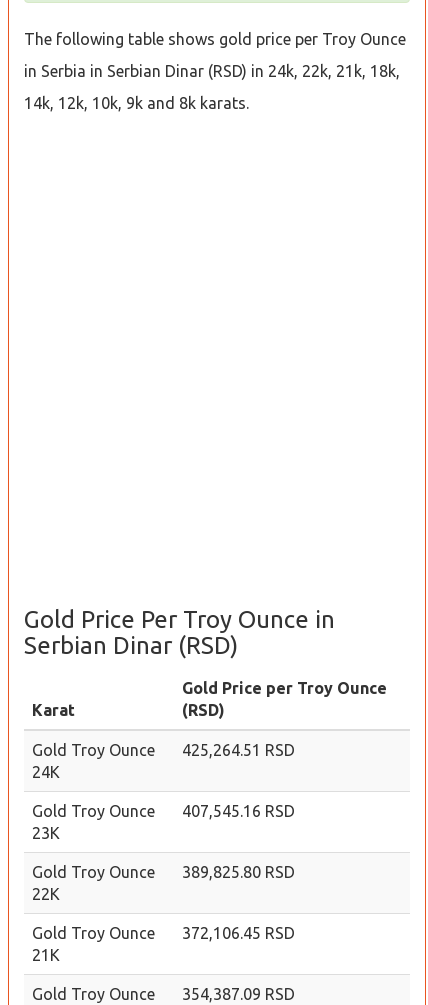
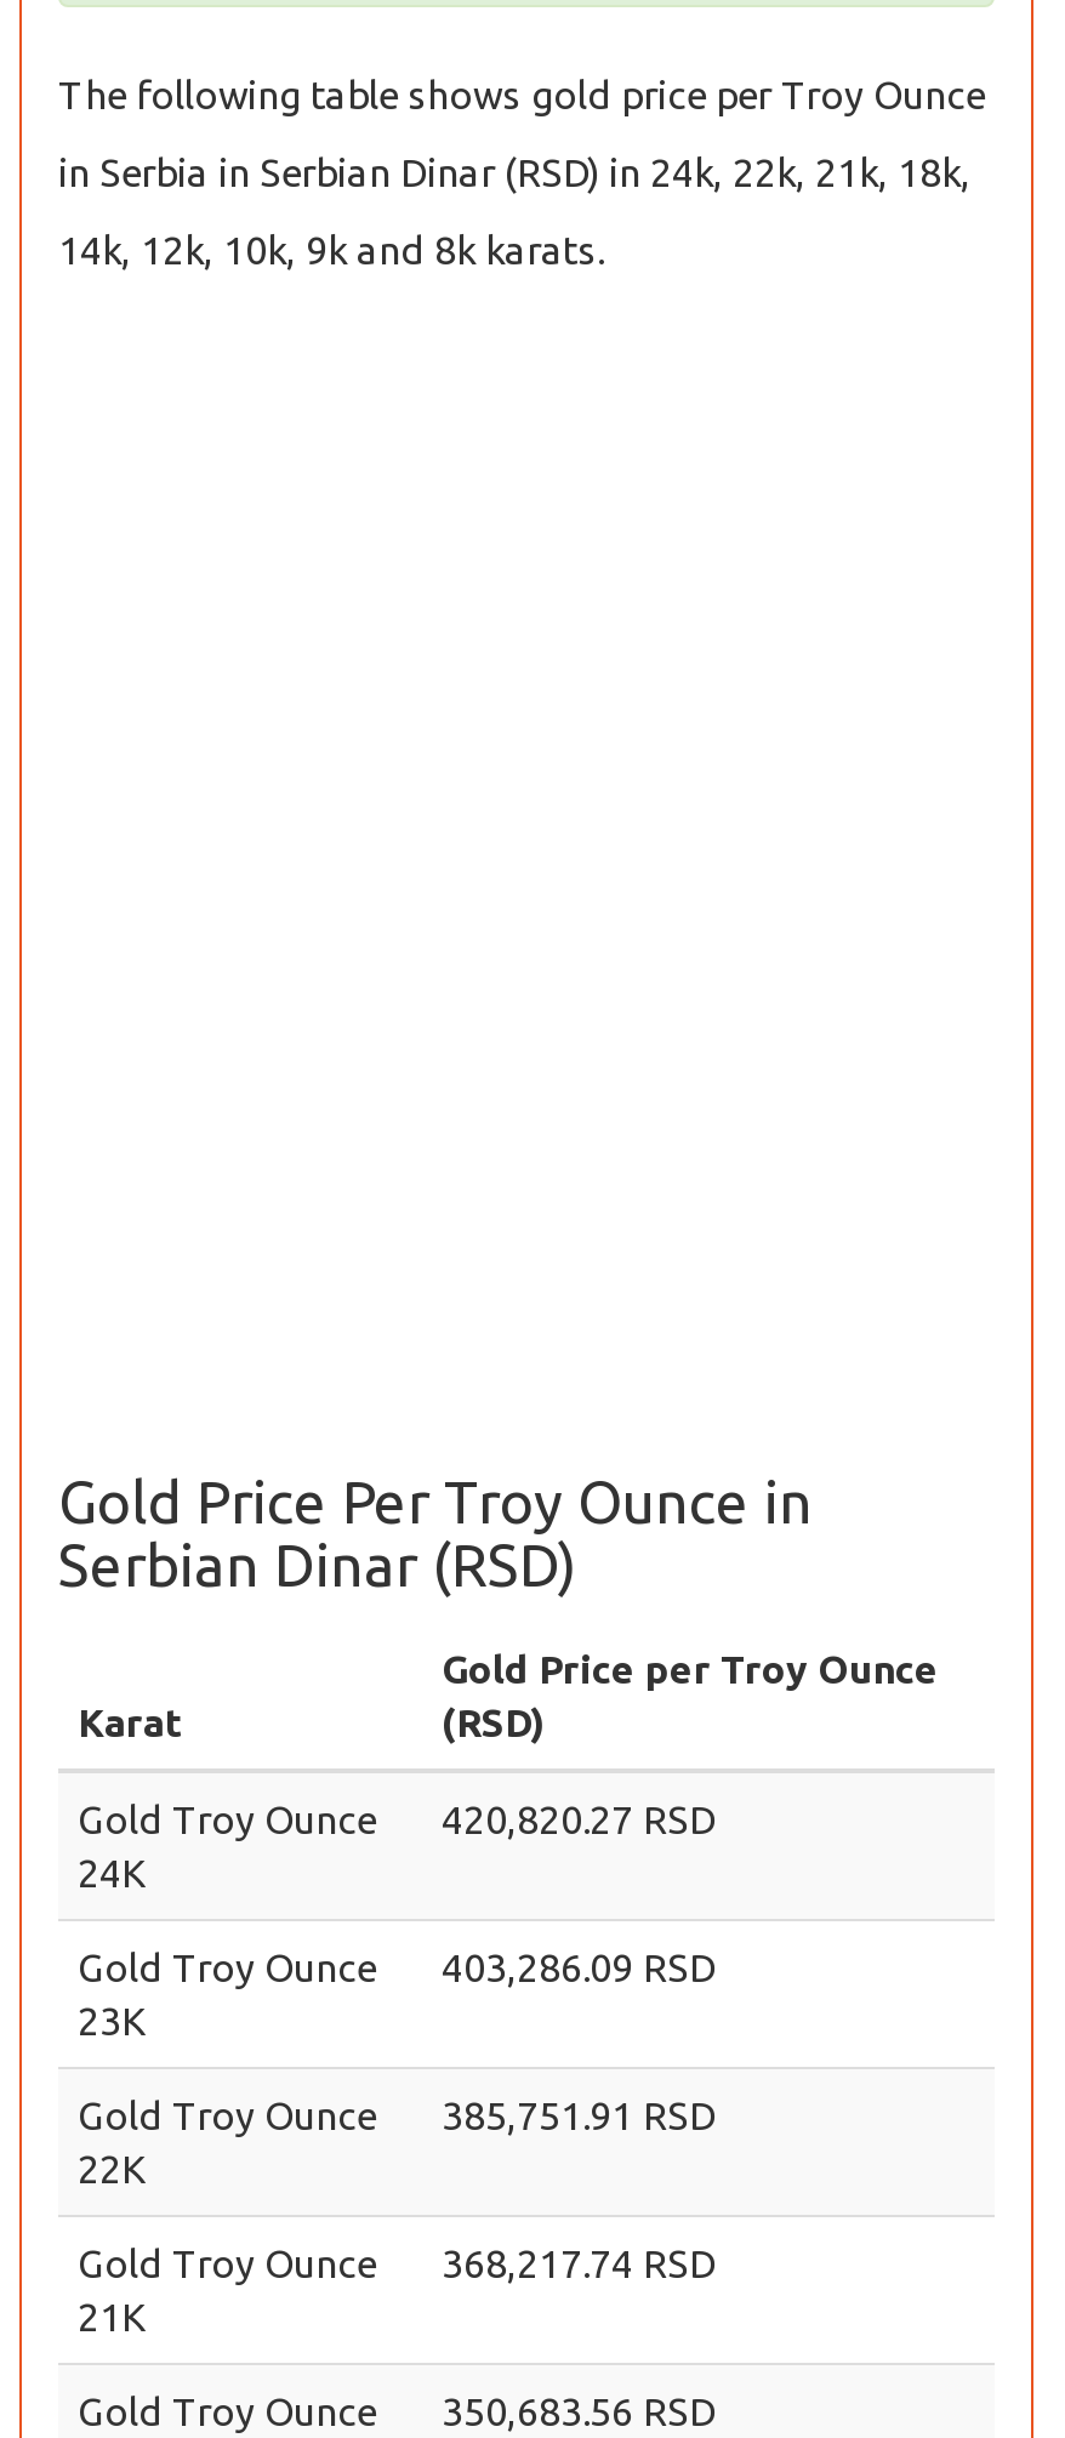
[32,741,295,759] Gold Troy Ounce 425,264.51 RSD -> [78,1798,716,1841] Gold Troy Ounce 420,820.27 RSD
[32,802,295,820] Gold Troy Ounce 407,545.16 RSD -> [78,1946,716,1989] Gold Troy Ounce 403,286.09 RSD
[32,863,295,881] Gold Troy Ounce 389,825.80 RSD -> [78,2094,716,2137] Gold Troy Ounce 385,751.91 RSD
[32,924,295,942] Gold Troy Ounce 372,106.45 RSD -> [78,2242,716,2285] Gold Troy Ounce 368,217.74 RSD
[32,985,295,1003] Gold Troy Ounce 354,387.09 RSD -> [78,2389,716,2433] Gold Troy Ounce 350,683.56 RSD

